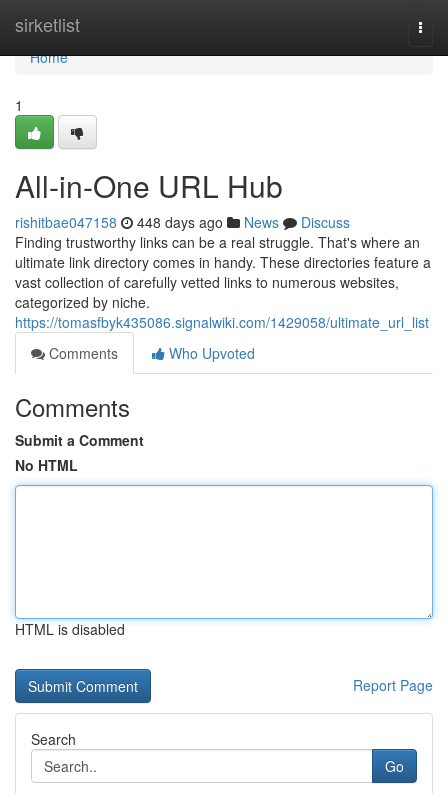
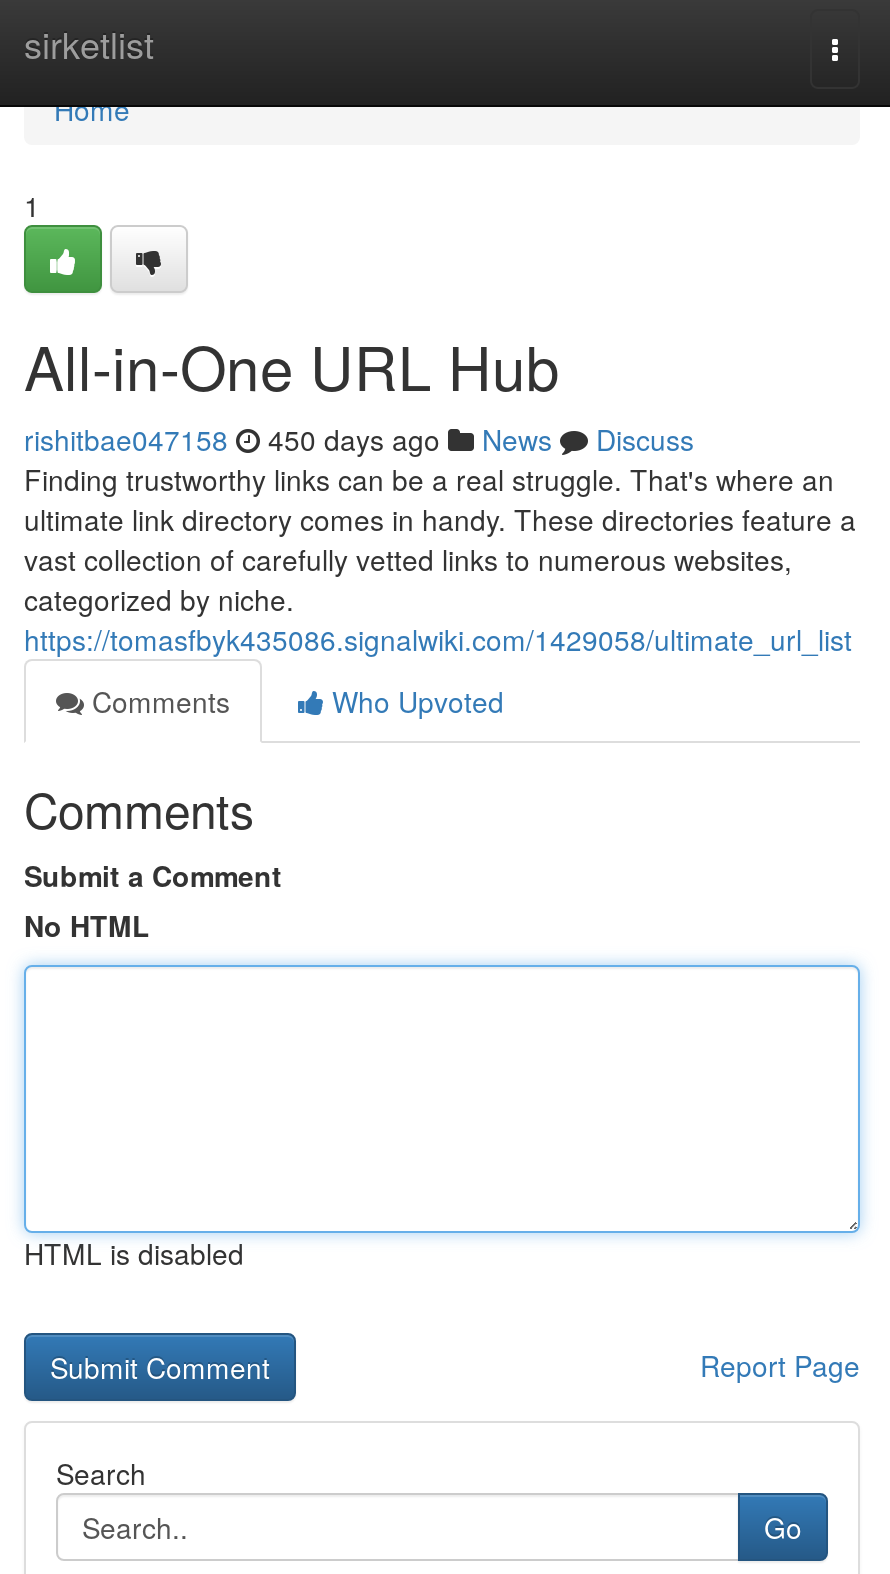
[15,212,350,232] rishitbae047158 448 days ago News Discuss -> [24,419,694,459] rishitbae047158 450 days ago News Discuss

